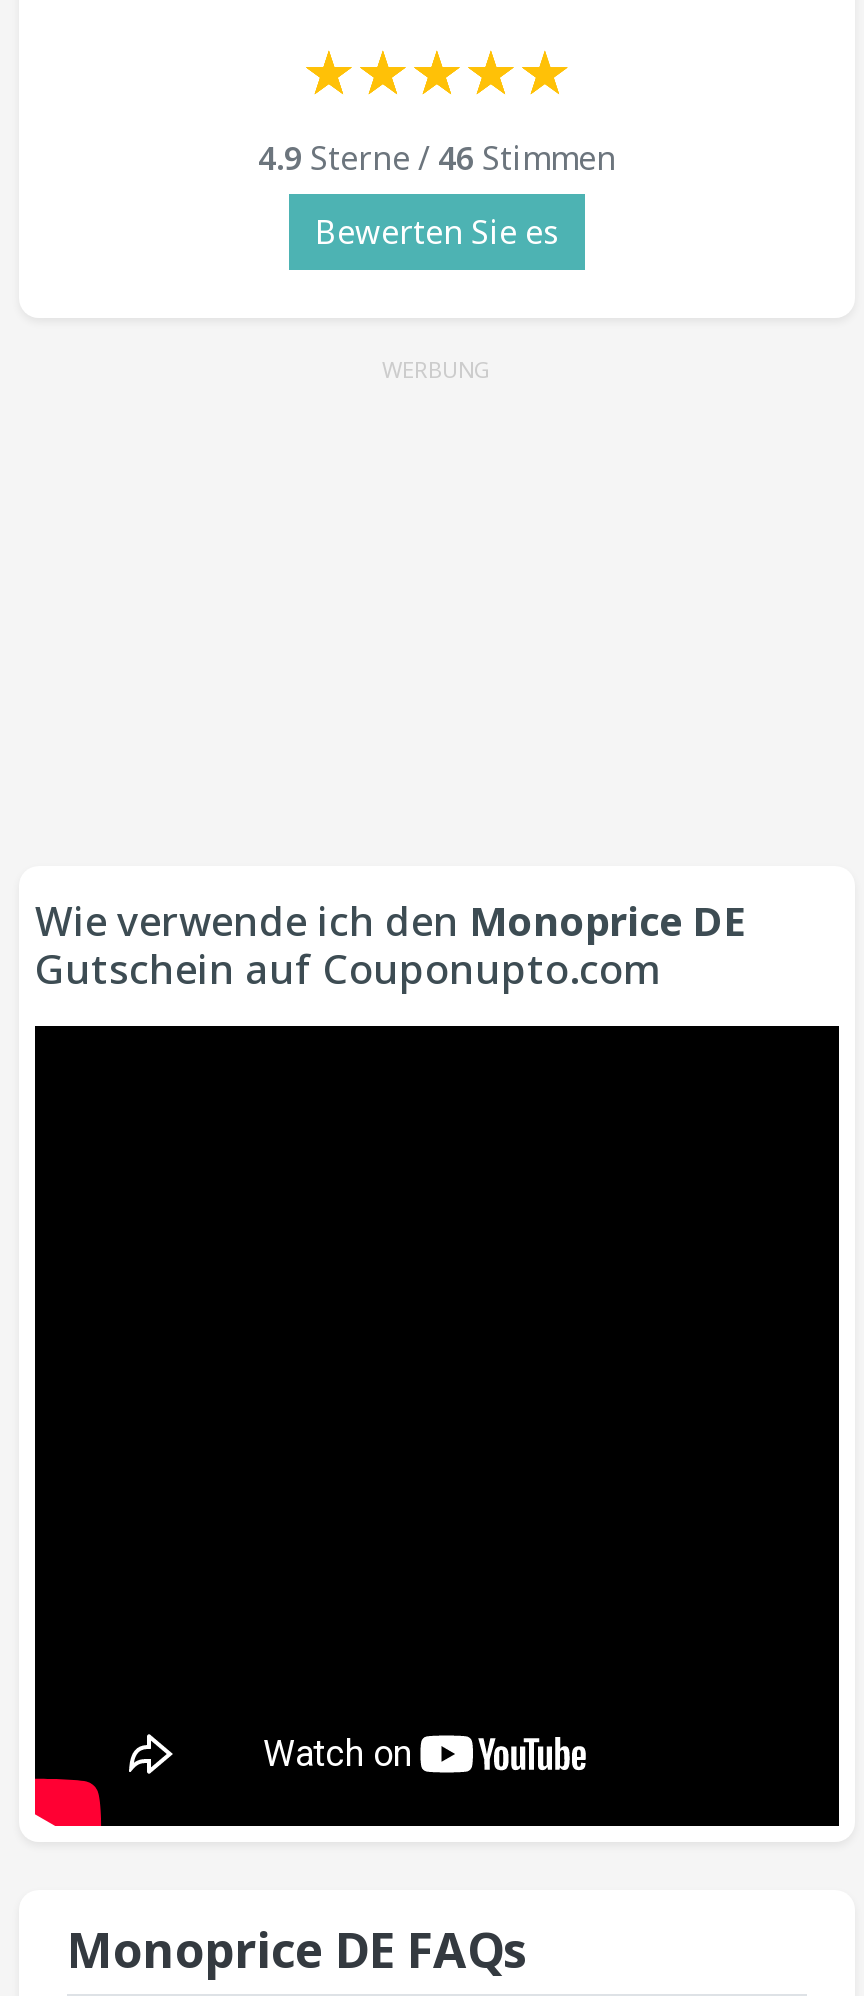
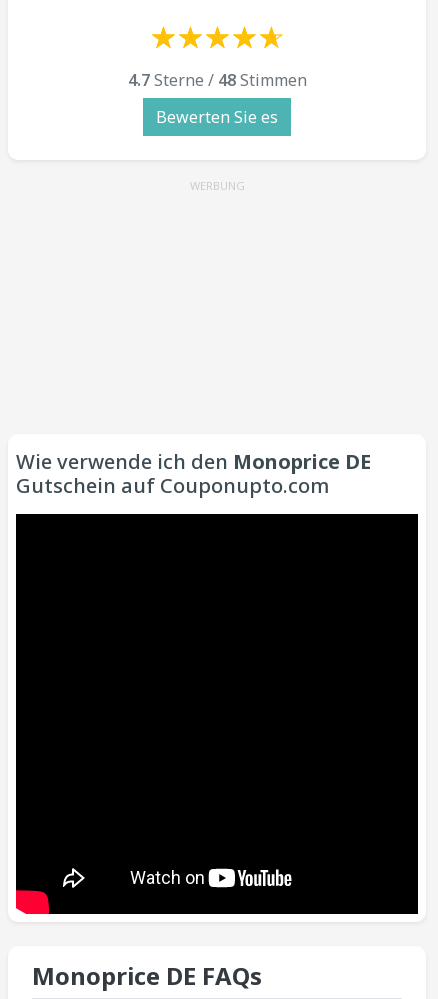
[258,137,616,181] 4.9 Sterne / 46 Stimmen -> [127,69,306,91] 4.7 Sterne / 48 Stimmen

